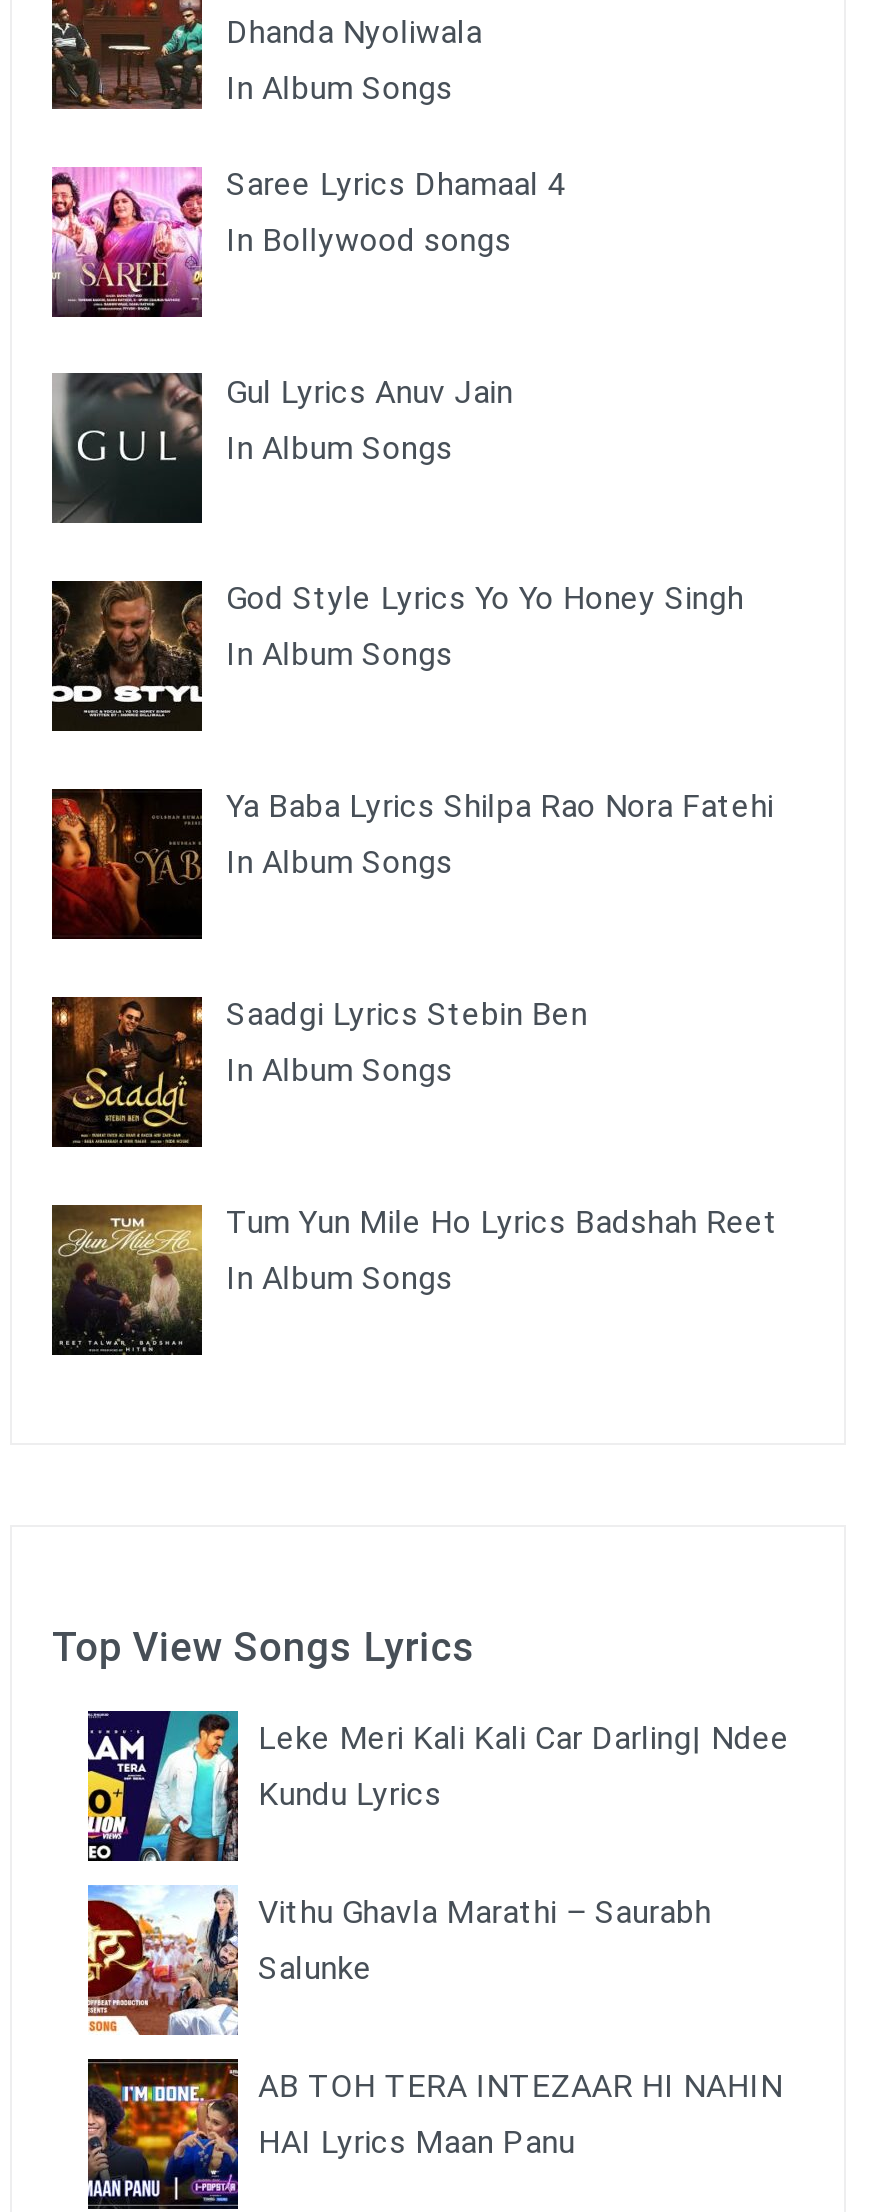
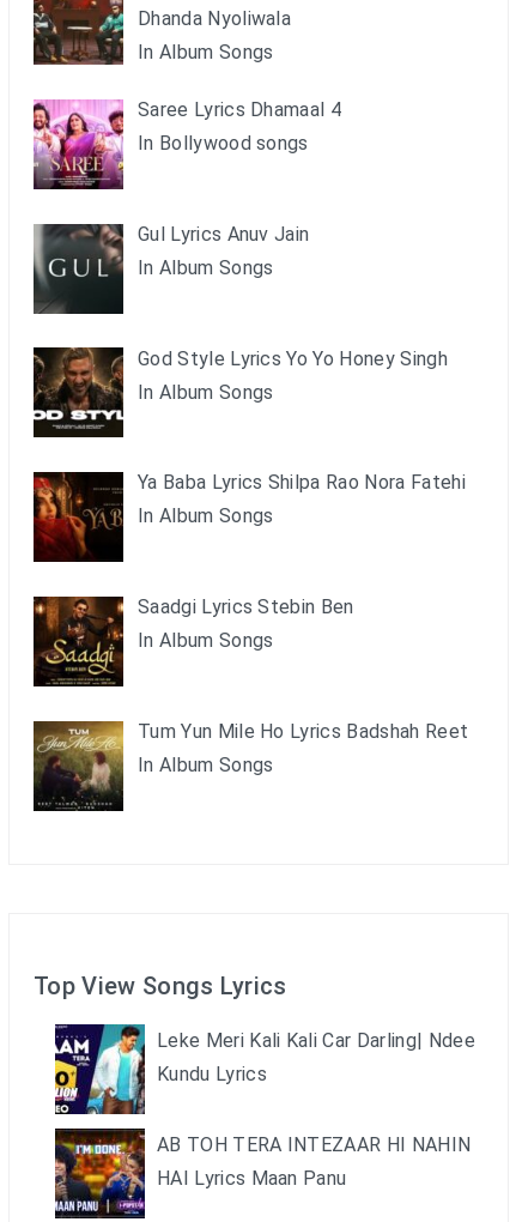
[86,1884,711,2036] [image] | Vithu Ghavla Marathi – Saurabh | Salunke -> none

